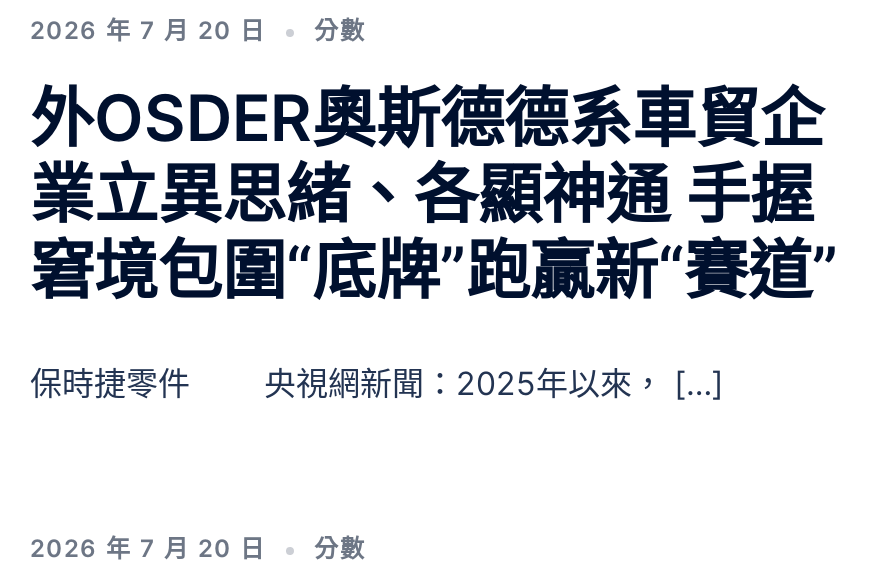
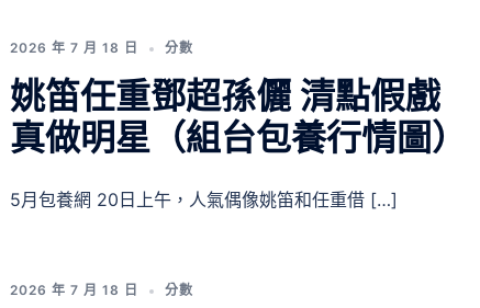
[30,15,366,45] 2026 年 7 月 20 日 分數 -> [10,39,193,56] 2026 年 7 月 18 日 分數
[30,79,838,309] 外OSDER奧斯德德系車貿企 | 業立異思緒、各顯神通 手握 | 窘境包圍“底牌”跑贏新“賽道” -> [10,75,467,159] 姚笛任重鄧超孫儷 清點假戲 | 真做明星（組台包養行情圖）
[30,363,724,403] 保時捷零件 央視網新聞：2025年以來， […] -> [10,189,398,210] 5月包養網 20日上午，人氣偶像姚笛和任重借 […]
[30,533,366,563] 2026 年 7 月 20 日 分數 -> [10,282,193,298] 2026 年 7 月 18 日 分數

